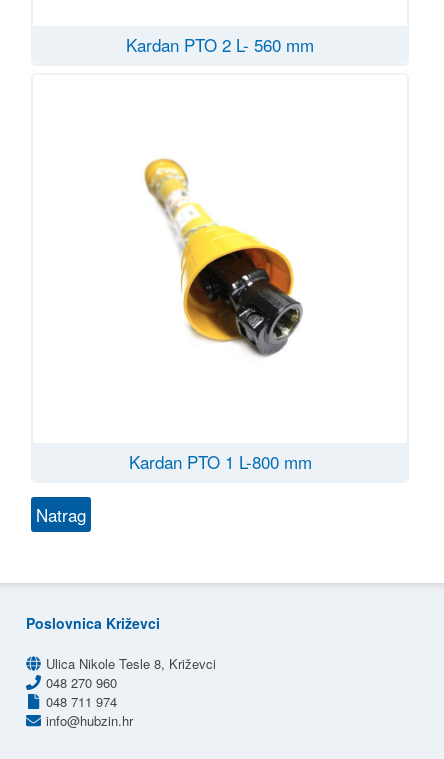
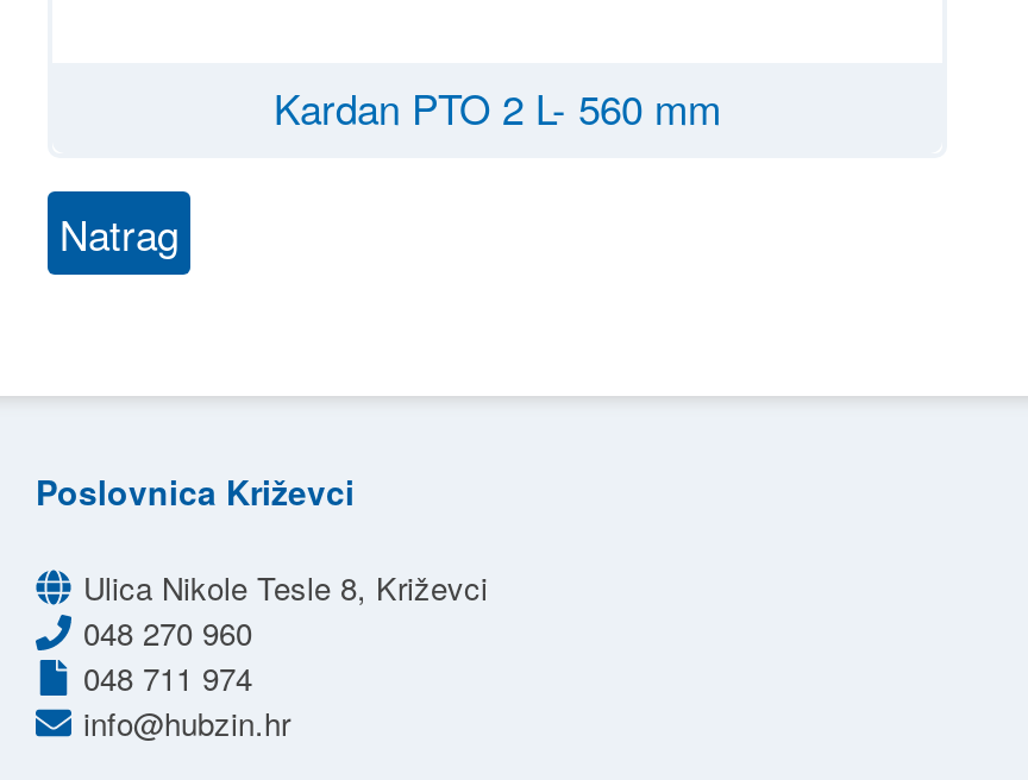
[144,158,303,357] [image] -> none
[128,449,311,474] Kardan PTO 1 L-800 mm -> none

